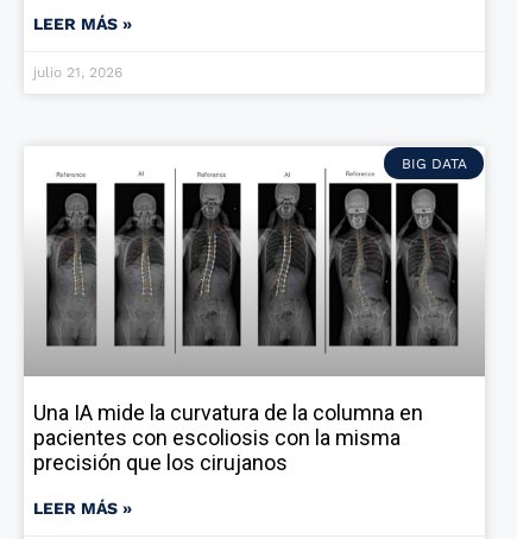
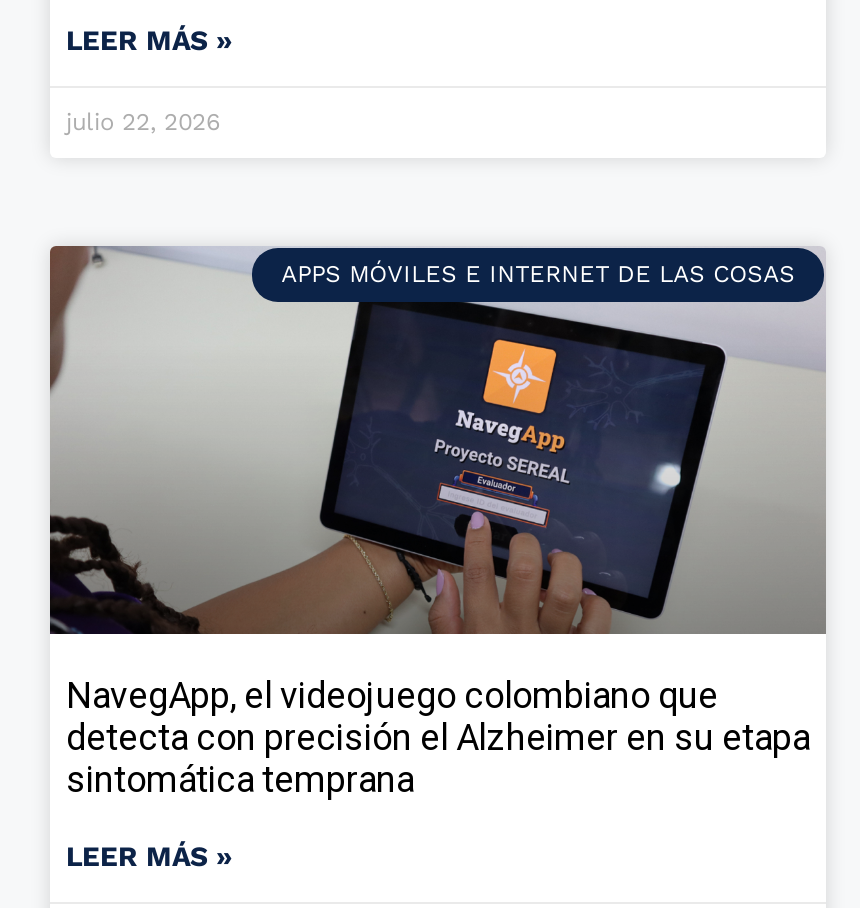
[33,65,122,81] julio 21, 2026 -> [66,108,220,136] julio 22, 2026
[24,146,485,376] [image] | BIG DATA -> [48,243,826,635] [image] | APPS MÓVILES E INTERNET DE LAS COSAS
[33,401,423,475] Una IA mide la curvatura de la columna en | pacientes con escoliosis con la misma | precisión que los cirujanos -> [66,674,810,800] NavegApp, el videojuego colombiano que | detecta con precisión el Alzheimer en su etapa | sintomática temprana

